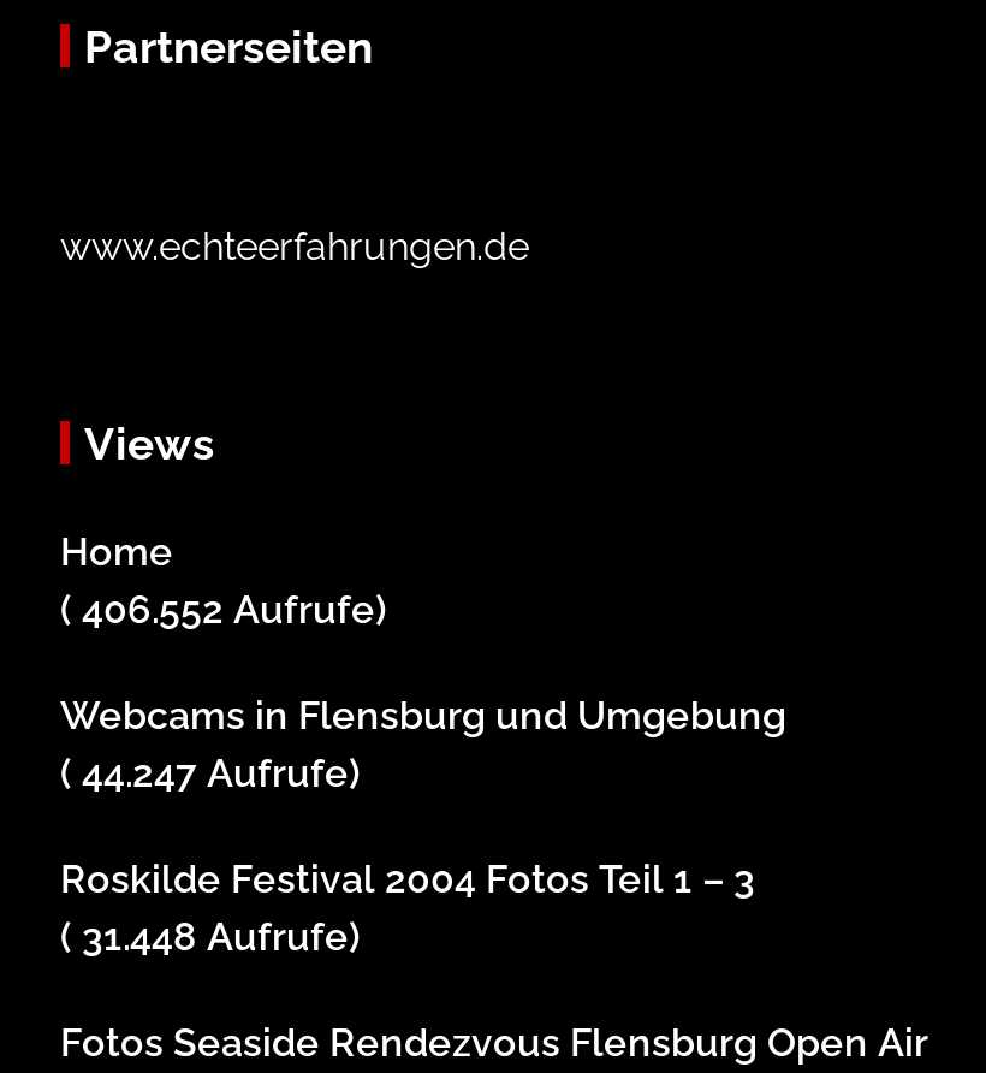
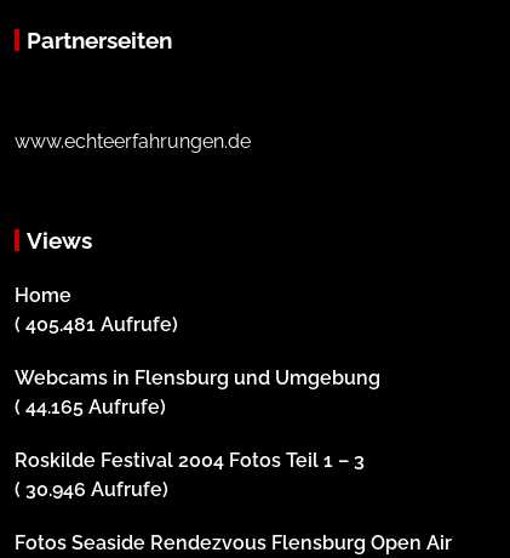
[60,588,387,633] ( 406.552 Aufrufe) -> [15,313,178,336] ( 405.481 Aufrufe)
[60,751,361,797] ( 44.247 Aufrufe) -> [15,396,166,419] ( 44.165 Aufrufe)
[60,915,361,960] ( 31.448 Aufrufe) -> [15,478,168,501] ( 30.946 Aufrufe)

